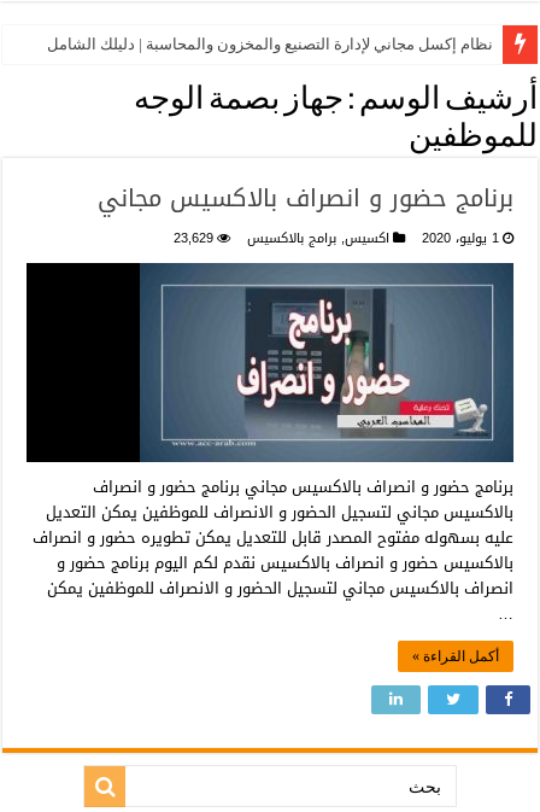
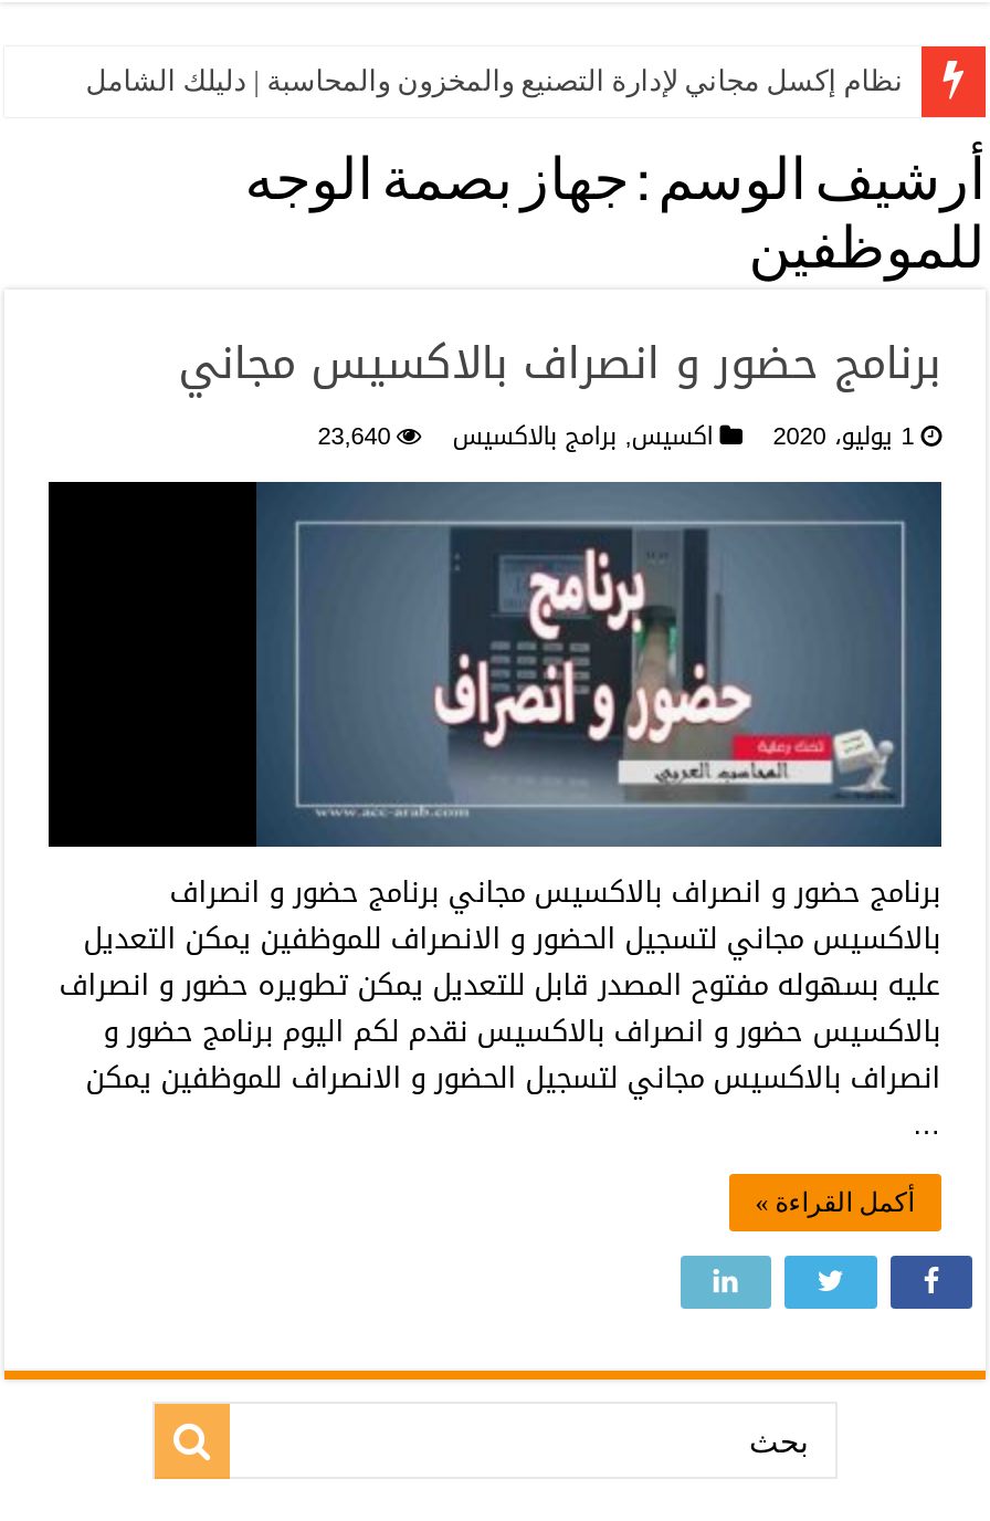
[175,226,214,251] 23,629 -> [320,413,393,460] 23,640

